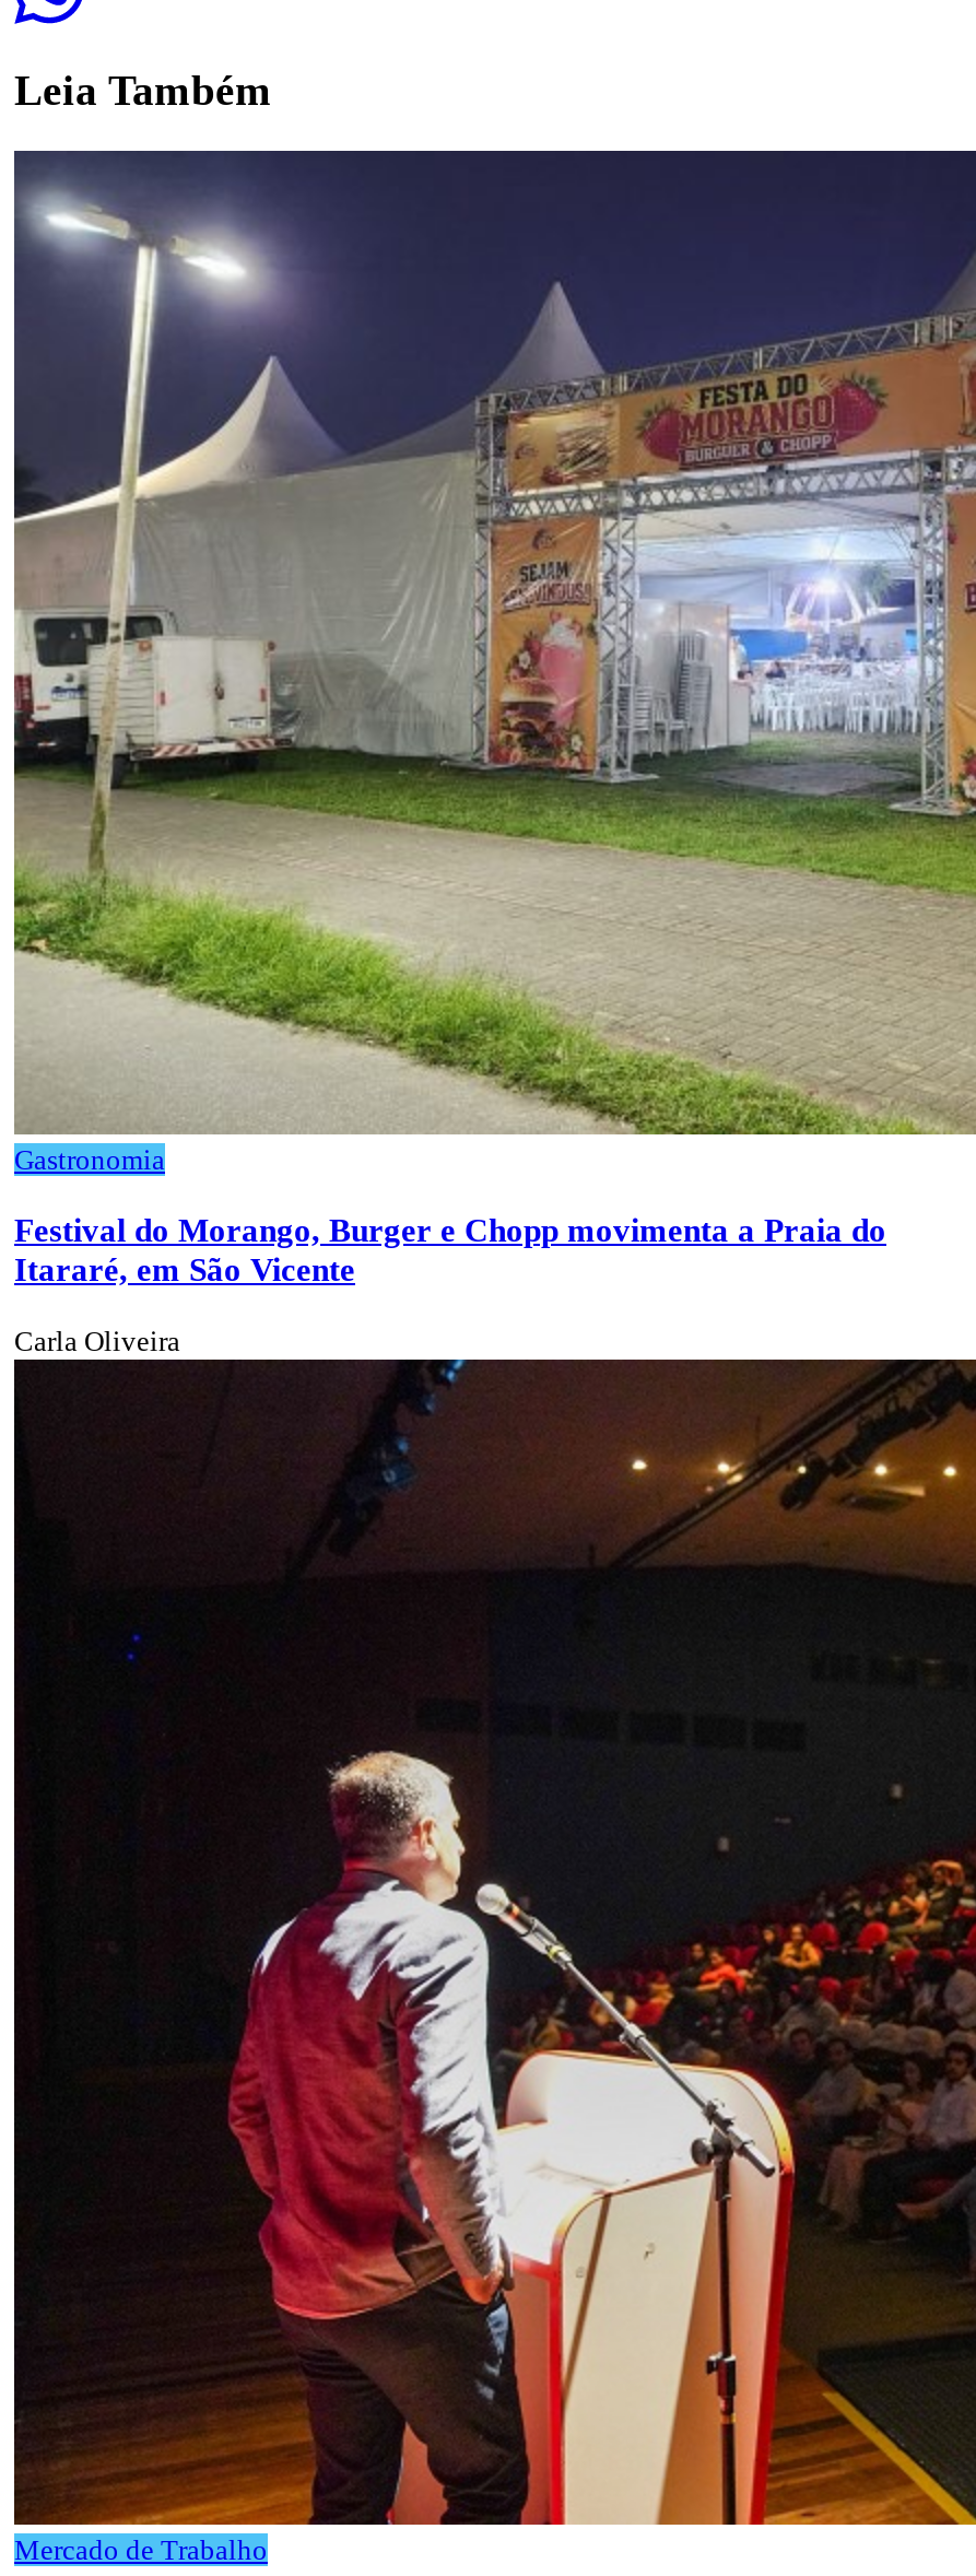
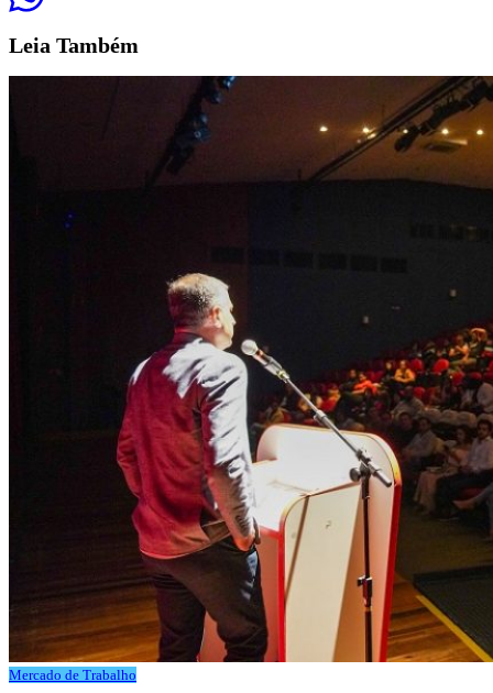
[12,151,969,1357] [image] | Gastronomia | Festival do Morango, Burger e Chopp movimenta a Praia do | Itararé, em São Vicente | Carla Oliveira -> none

